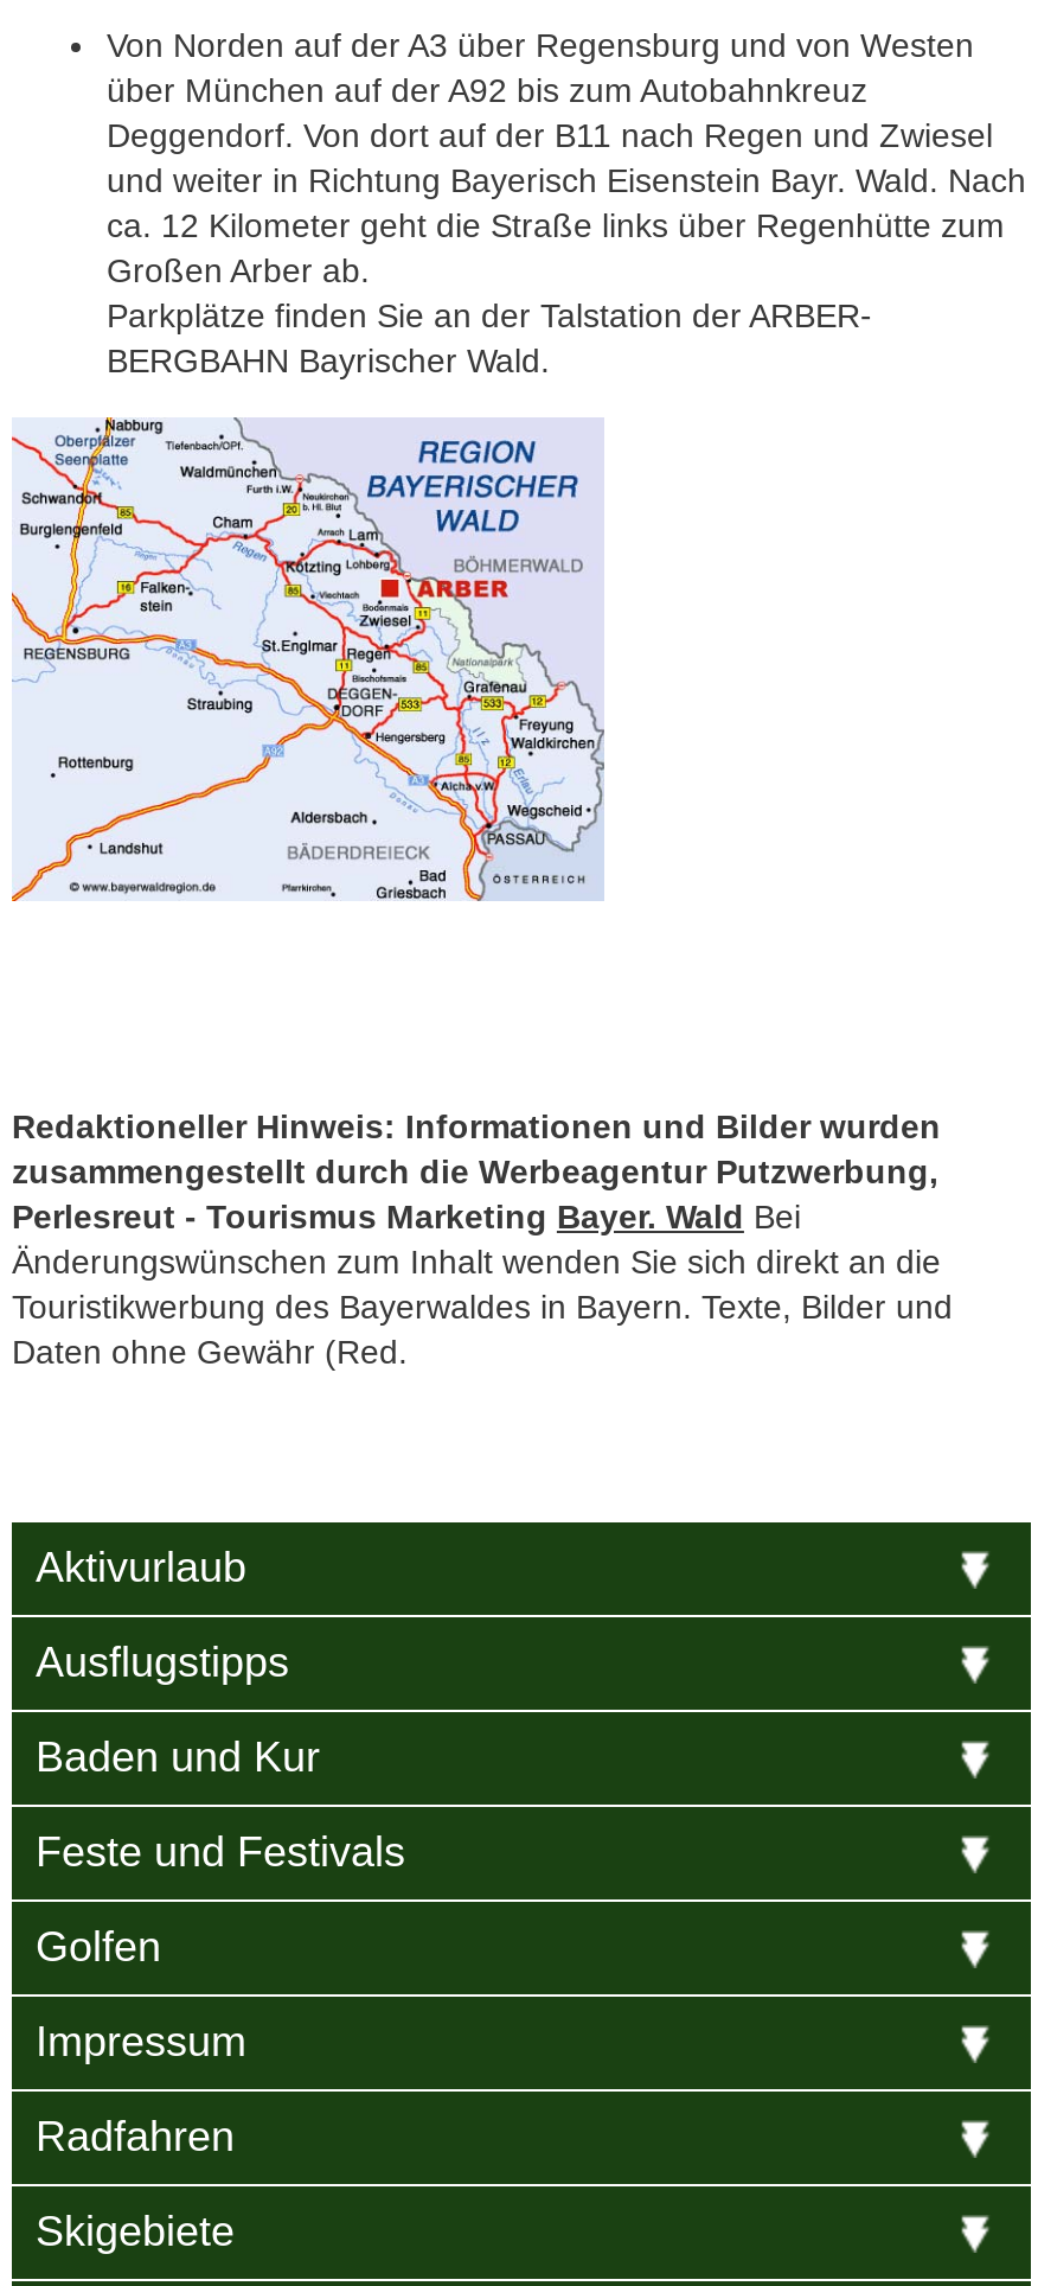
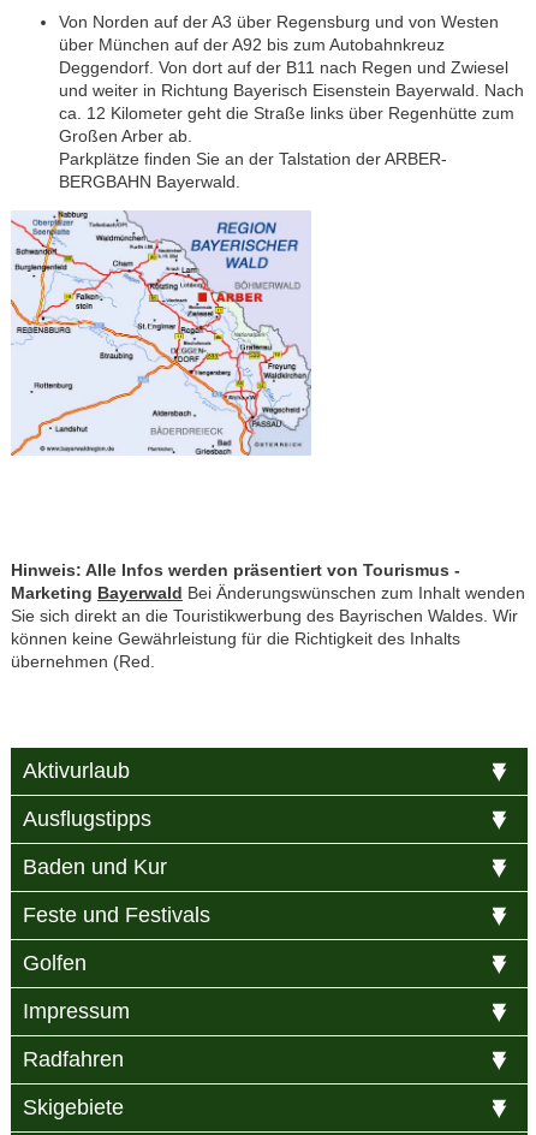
[107,160,1026,198] und weiter in Richtung Bayerisch Eisenstein Bayr. Wald. Nach -> [59,80,524,99] und weiter in Richtung Bayerisch Eisenstein Bayerwald. Nach
[107,341,550,378] BERGBAHN Bayrischer Wald. -> [59,171,240,191] BERGBAHN Bayerwald.
[12,1107,953,1370] Redaktioneller Hinweis: Informationen und Bilder wurden | zusammengestellt durch die Werbeagentur Putzwerbung, | Perlesreut - Tourismus Marketing Bayer. Wald Bei | Änderungswünschen zum Inhalt wenden Sie sich direkt an die | Touristikwerbung des Bayerwaldes in Bayern. Texte, Bilder und | Daten ohne Gewähr (Red. -> [11,560,525,671] Hinweis: Alle Infos werden präsentiert von Tourismus - | Marketing Bayerwald Bei Änderungswünschen zum Inhalt wenden | Sie sich direkt an die Touristikwerbung des Bayrischen Waldes. Wir | können keine Gewährleistung für die Richtigkeit des Inhalts | übernehmen (Red.

